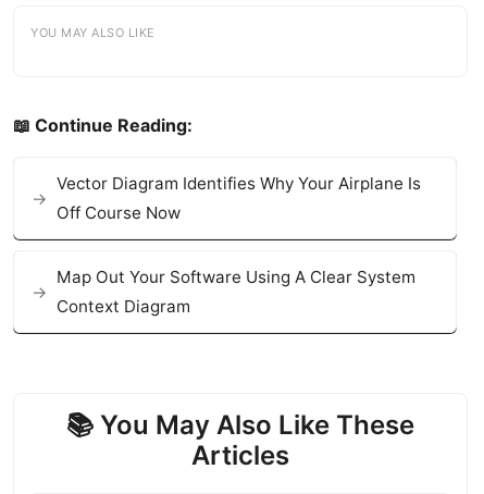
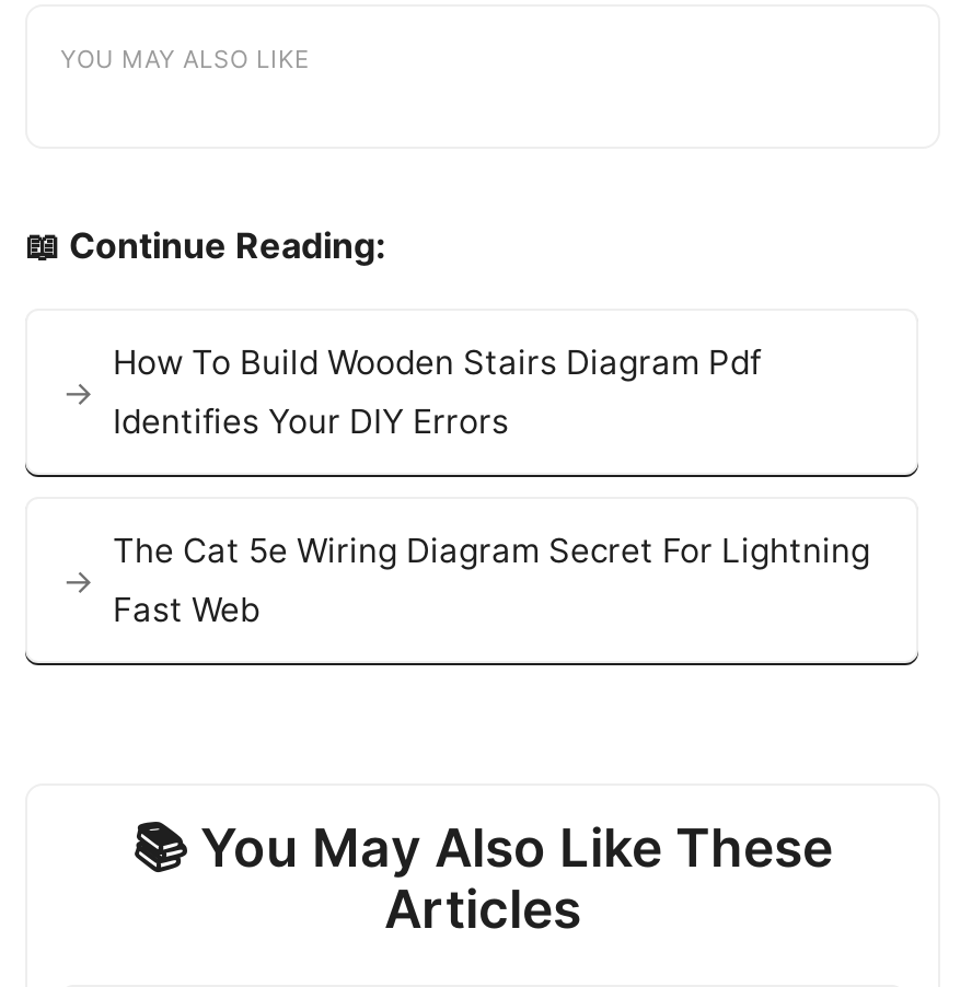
[57,173,421,223] Vector Diagram Identifies Why Your Airplane Is | Off Course Now -> [113,341,761,442] How To Build Wooden Stairs Diagram Pdf | Identifies Your DIY Errors
[57,267,415,317] Map Out Your Software Using A Clear System | Context Diagram -> [113,530,870,630] The Cat 5e Wiring Diagram Secret For Lightning | Fast Web

